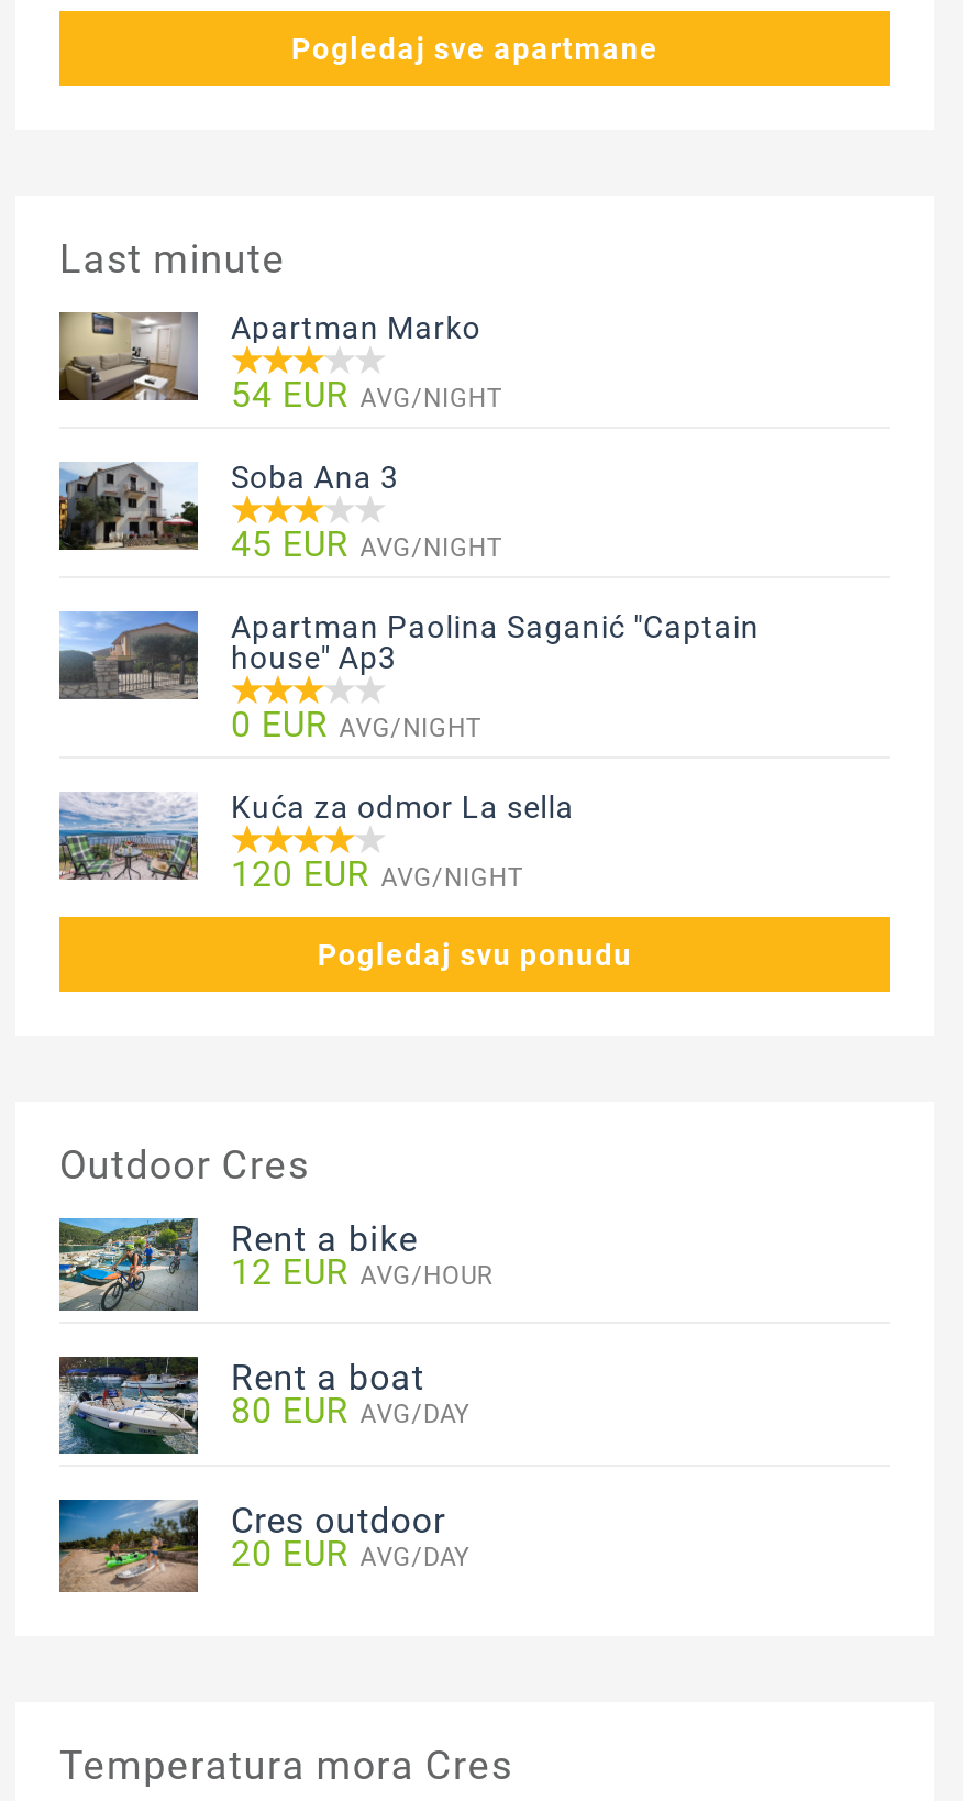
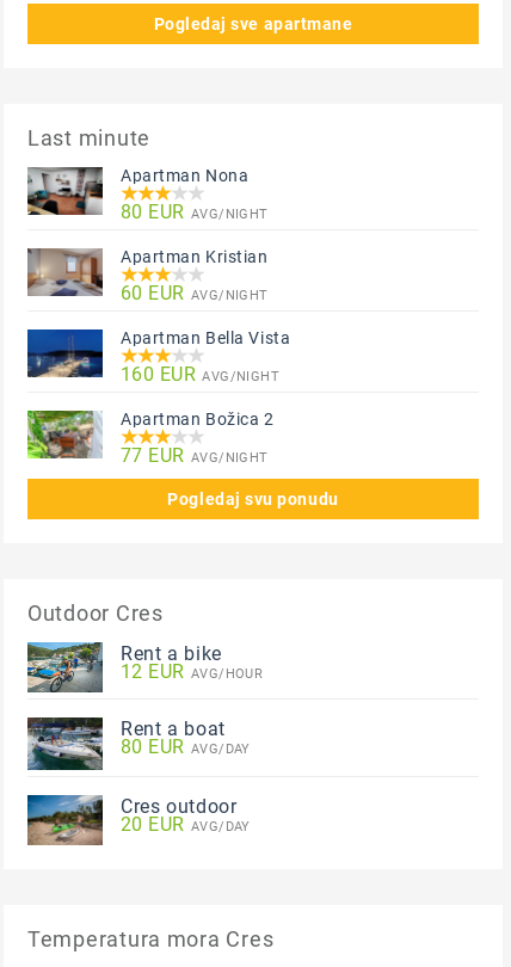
[59,311,481,400] [image] | Apartman Marko -> [26,166,249,215] [image] | Apartman Nona
[231,374,503,416] 54 EUR AVG/NIGHT -> [121,201,268,224] 80 EUR AVG/NIGHT
[59,460,399,550] [image] | Soba Ana 3 -> [26,247,268,297] [image] | Apartman Kristian
[231,524,503,566] 45 EUR AVG/NIGHT -> [121,282,268,305] 60 EUR AVG/NIGHT
[59,609,760,701] [image] | Apartman Paolina Saganić "Captain | house" Ap3 -> [27,329,290,378] [image] | Apartman Bella Vista
[231,704,482,746] 0 EUR AVG/NIGHT -> [121,363,280,386] 160 EUR AVG/NIGHT
[59,790,575,882] [image] | Kuća za odmor La sella -> [26,409,274,460] [image] | Apartman Božica 2
[231,854,524,896] 120 EUR AVG/NIGHT -> [121,444,268,467] 77 EUR AVG/NIGHT

